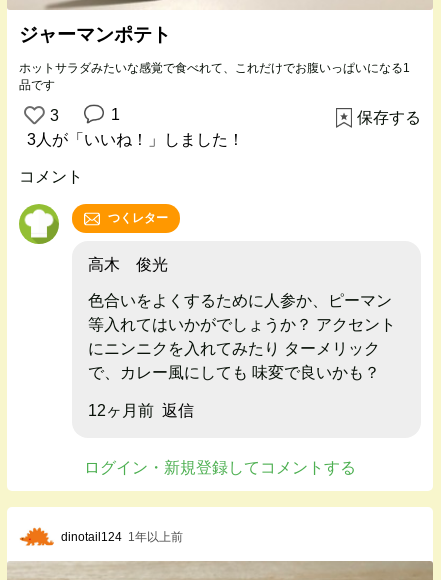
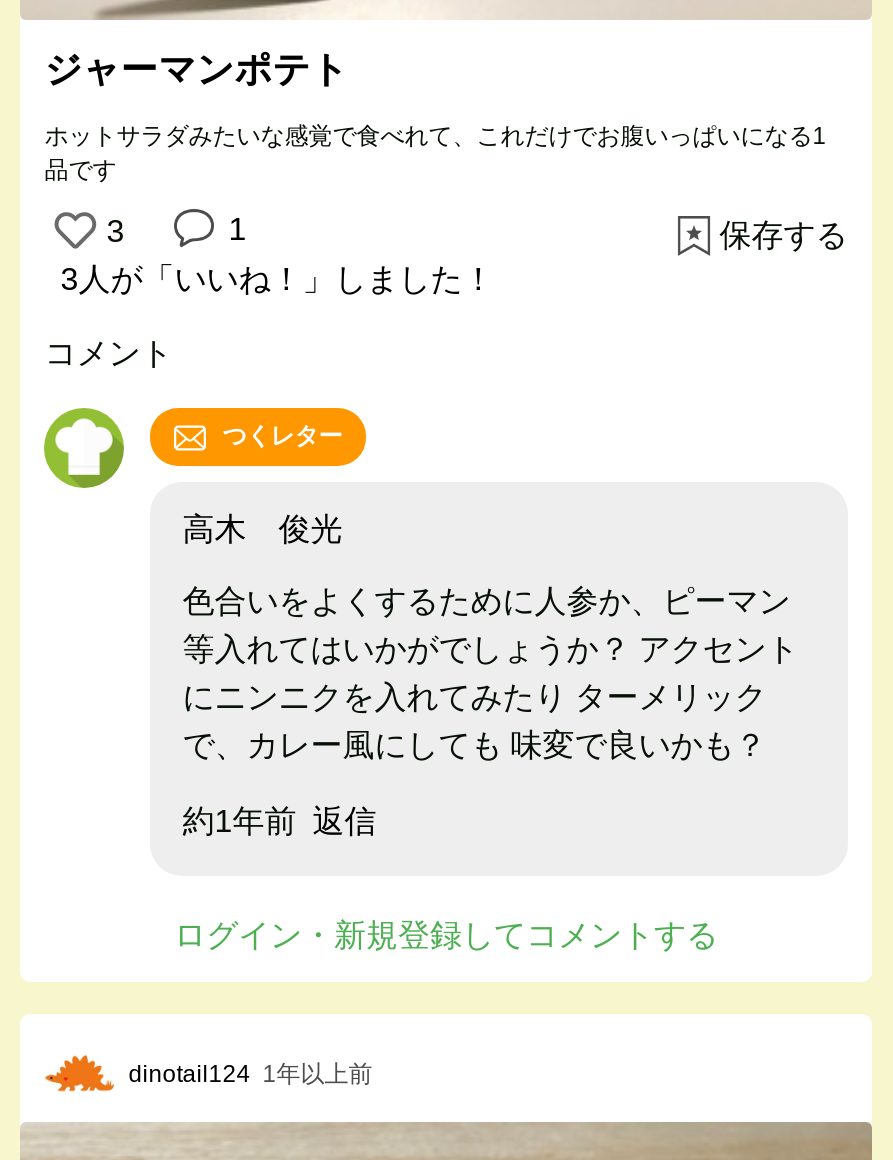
[88,402,194,419] 12ヶ月前 返信 -> [182,804,376,838] 約1年前 返信

